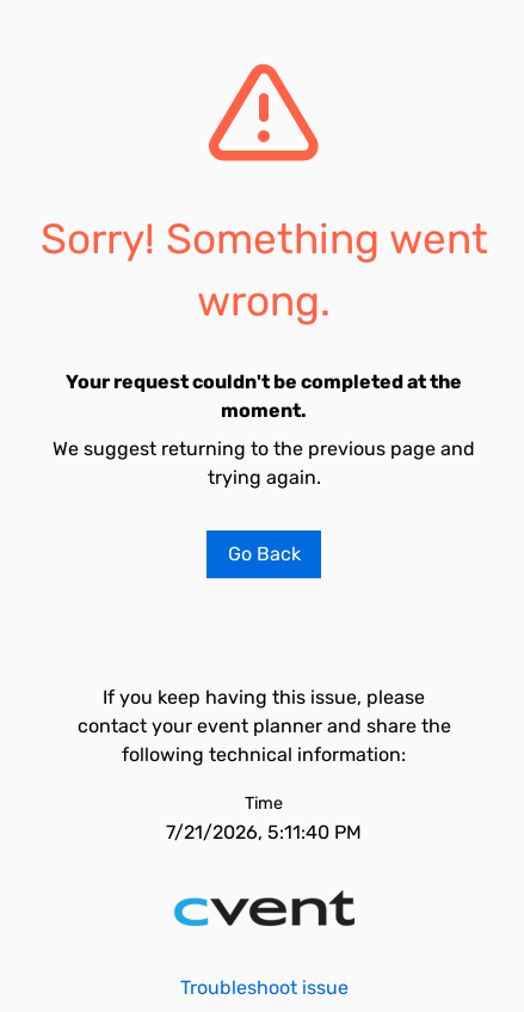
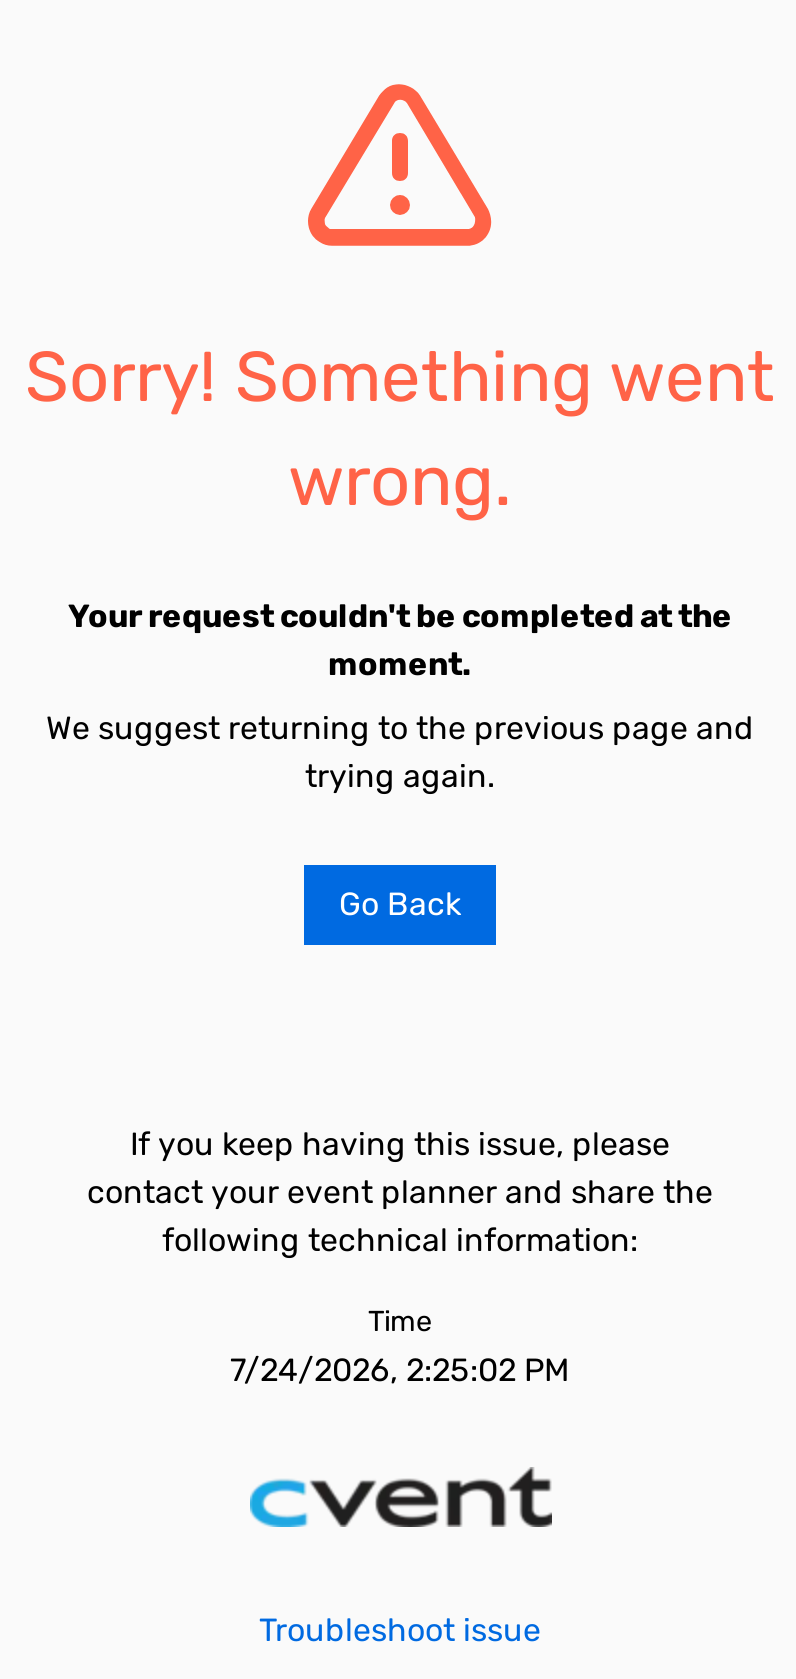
[166,821,362,844] 7/21/2026, 5:11:40 PM -> [230,1351,570,1389] 7/24/2026, 2:25:02 PM

